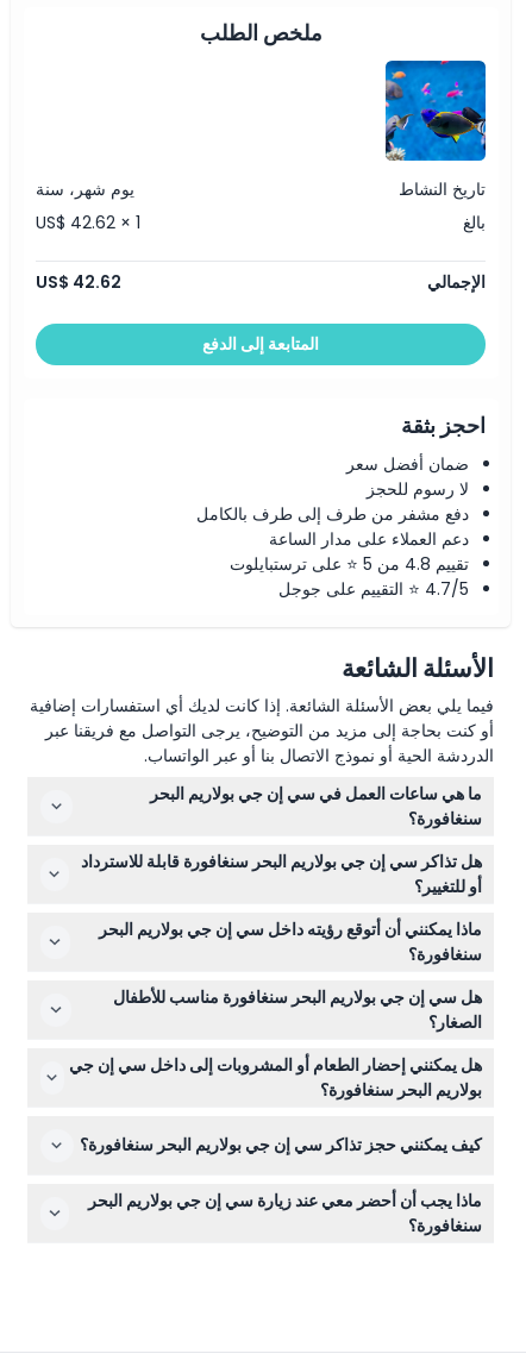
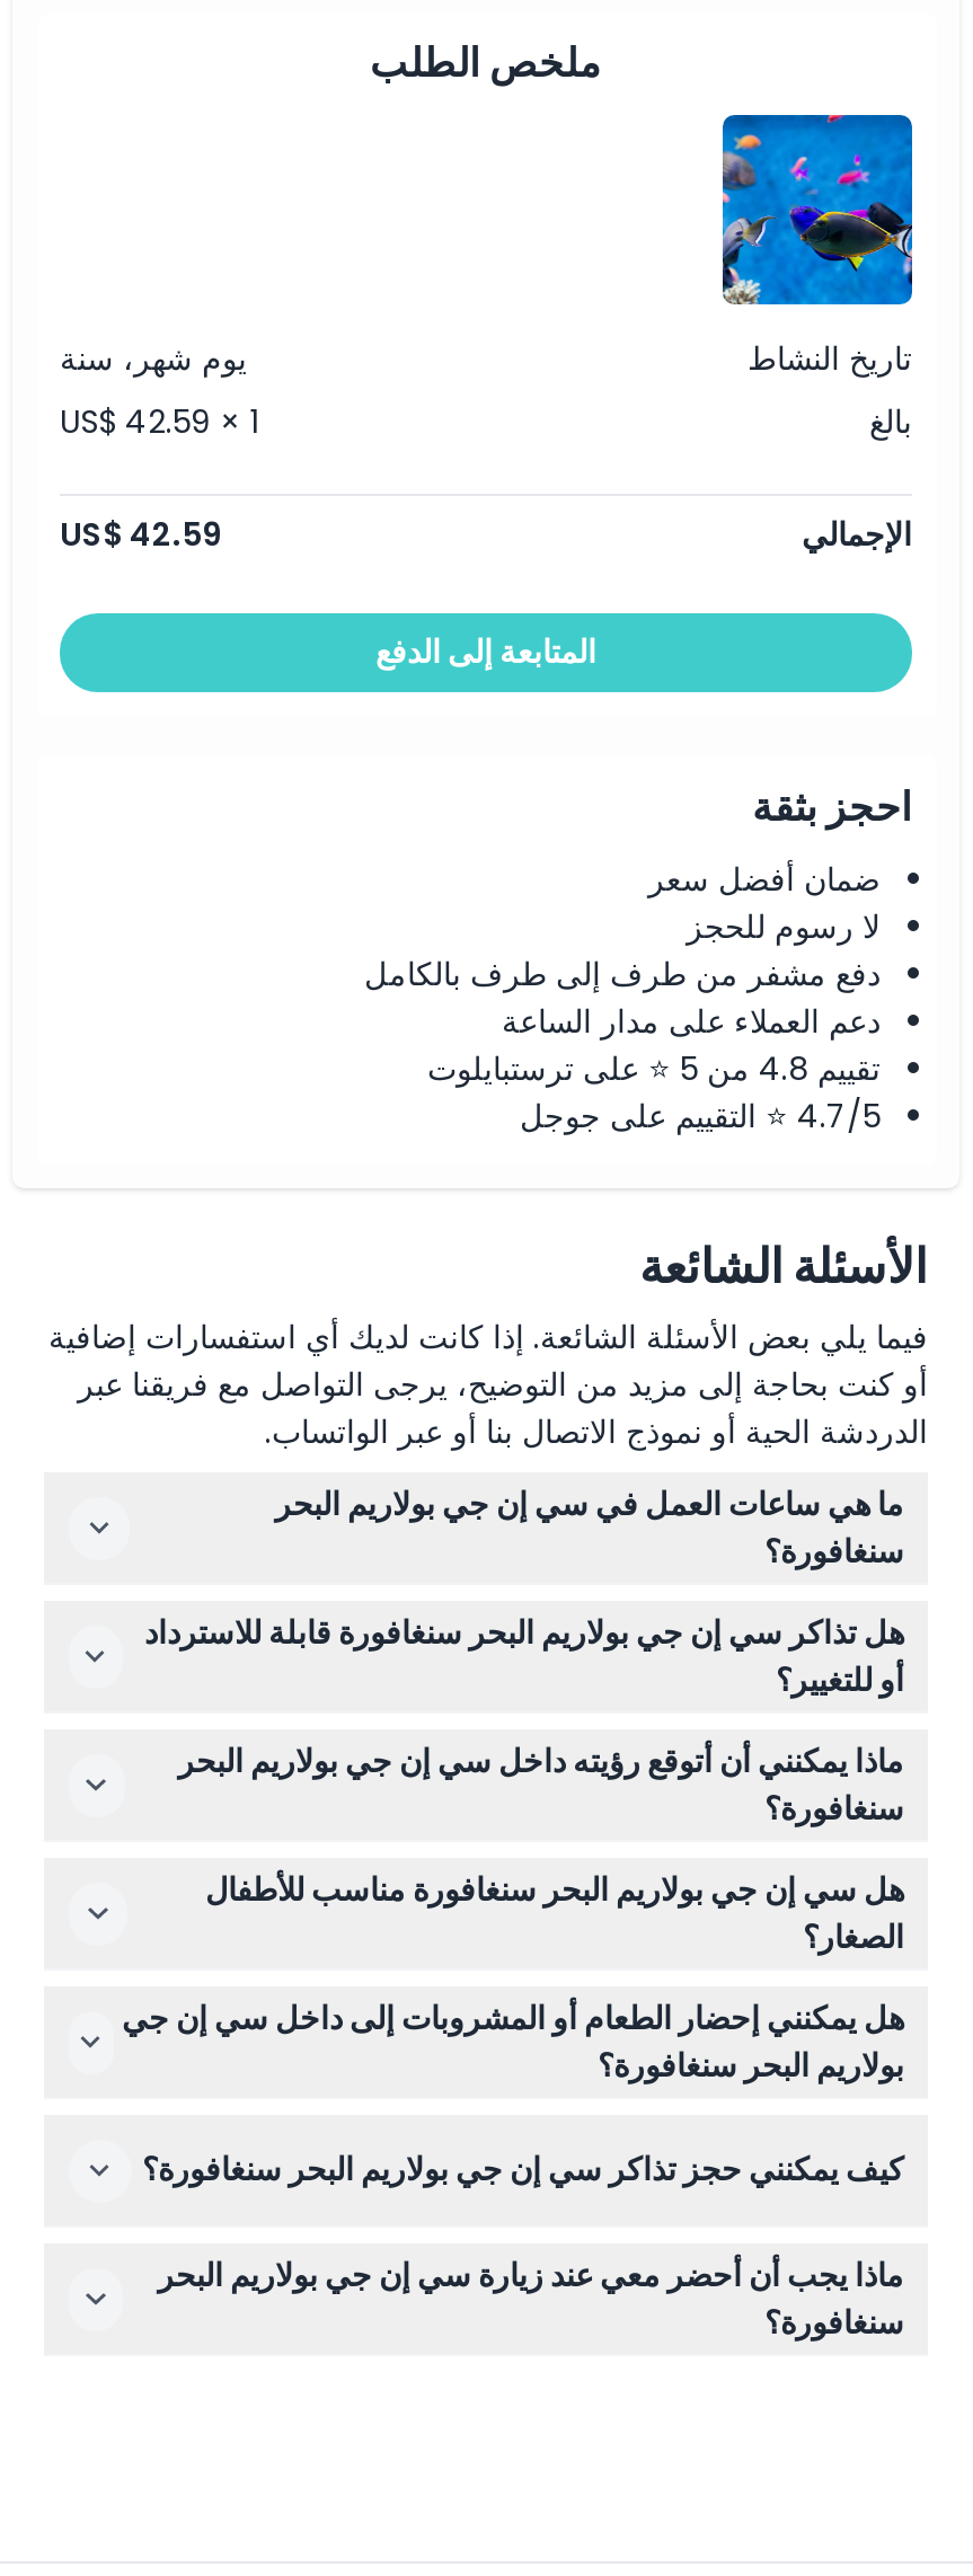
[36,210,140,234] US$ 42.62 × 1 -> [60,398,258,443] US$ 42.59 × 1
[36,270,121,293] US$ 42.62 -> [60,511,222,556] US$ 42.59

